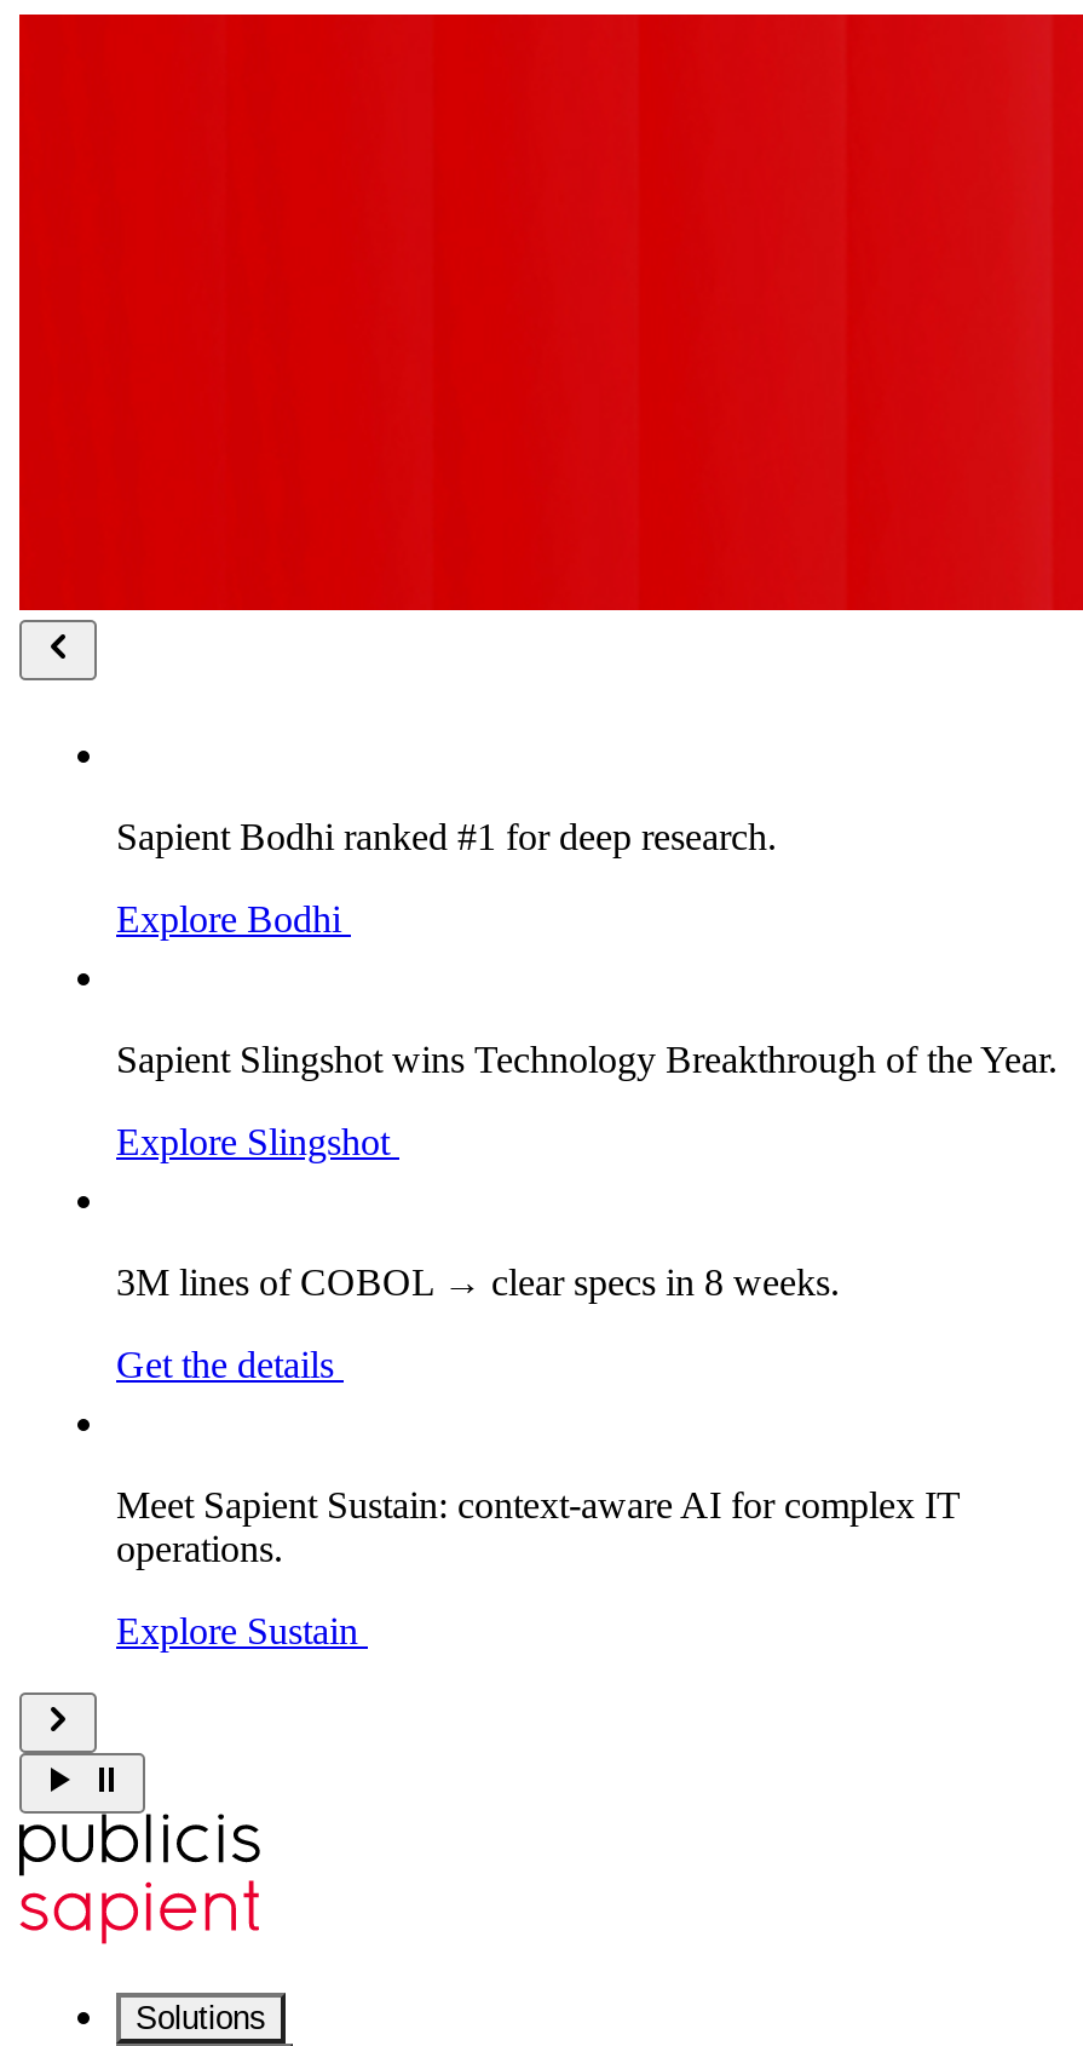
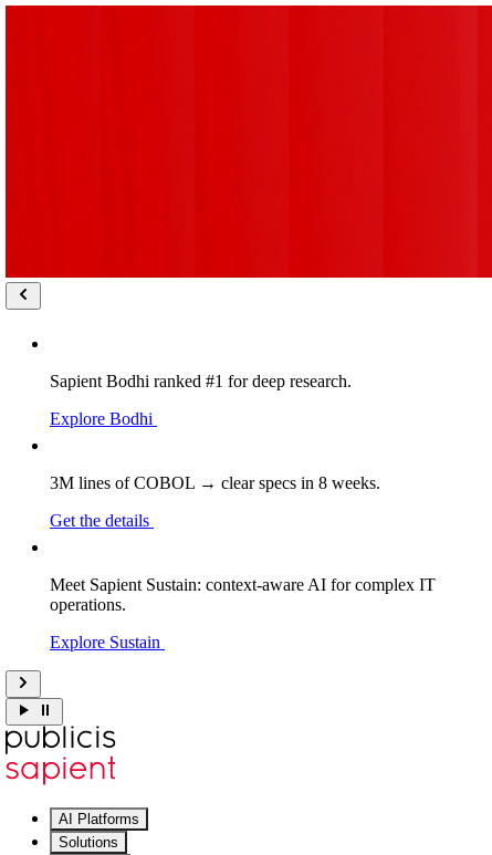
[116,1039,1058,1162] Sapient Slingshot wins Technology Breakthrough of the Year. | Explore Slingshot -> none
moved [116,1344,961,1651] -> [50,511,436,651]: Get the details | Meet Sapient Sustain: context-aware AI for complex IT | operations. | Explore Sustain
none -> [59,811,139,827] AI Platforms

